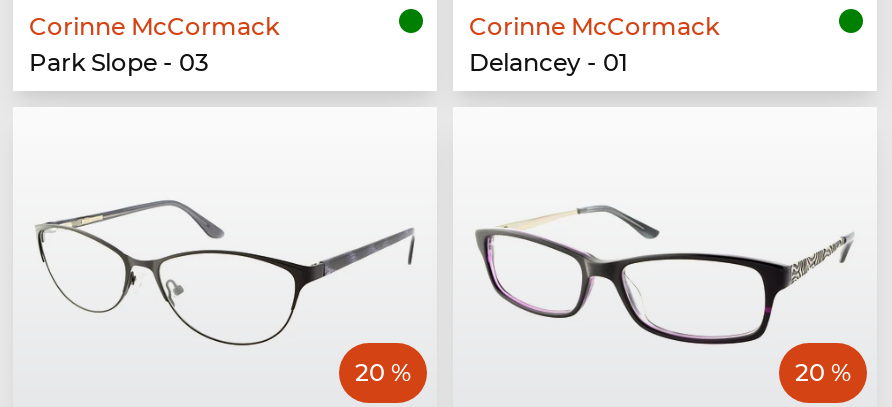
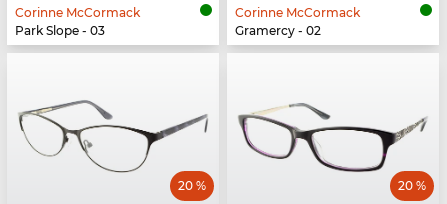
[469,46,627,76] Delancey - 01 -> [235,23,321,38] Gramercy - 02

